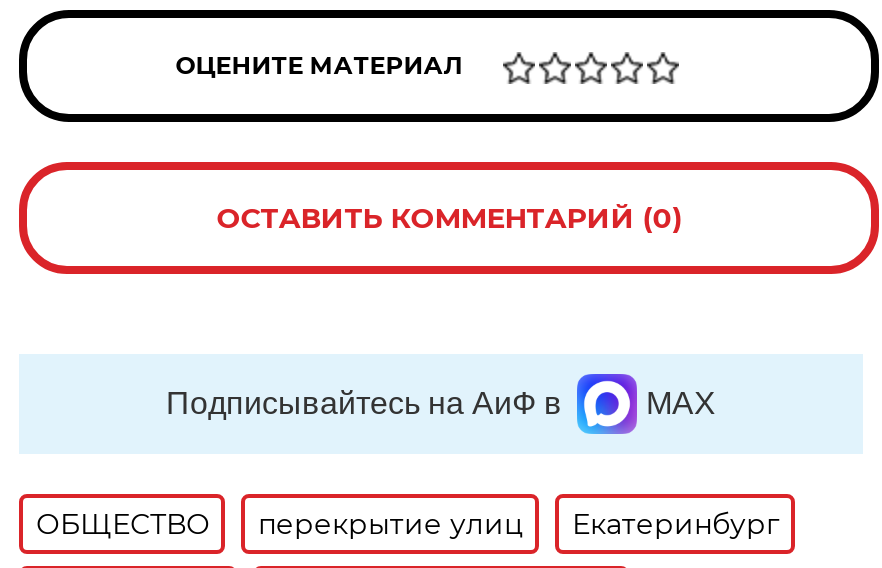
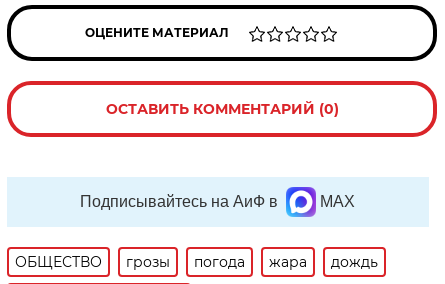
[258,506,780,542] перекрытие улиц | Екатеринбург -> [126,253,378,271] грозы | погода | жара | дождь

